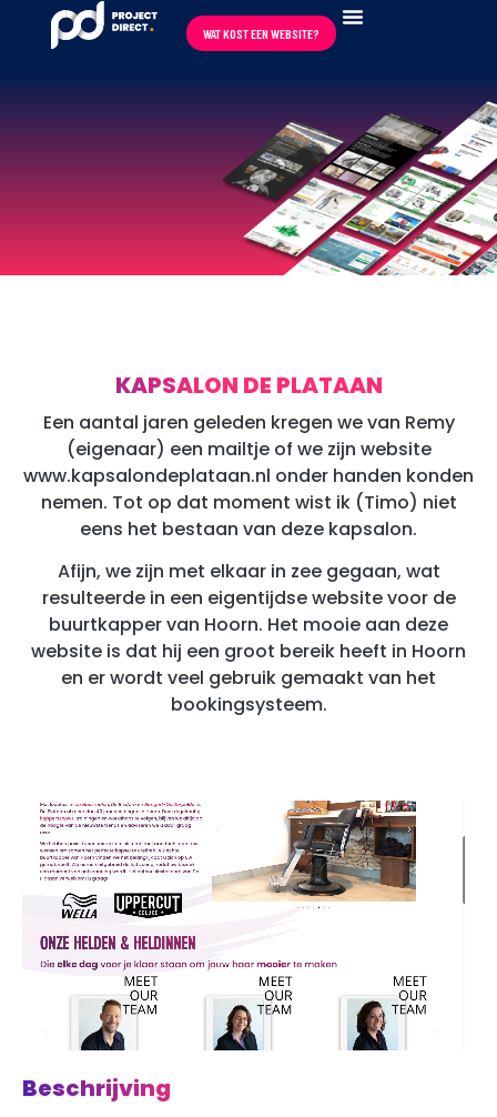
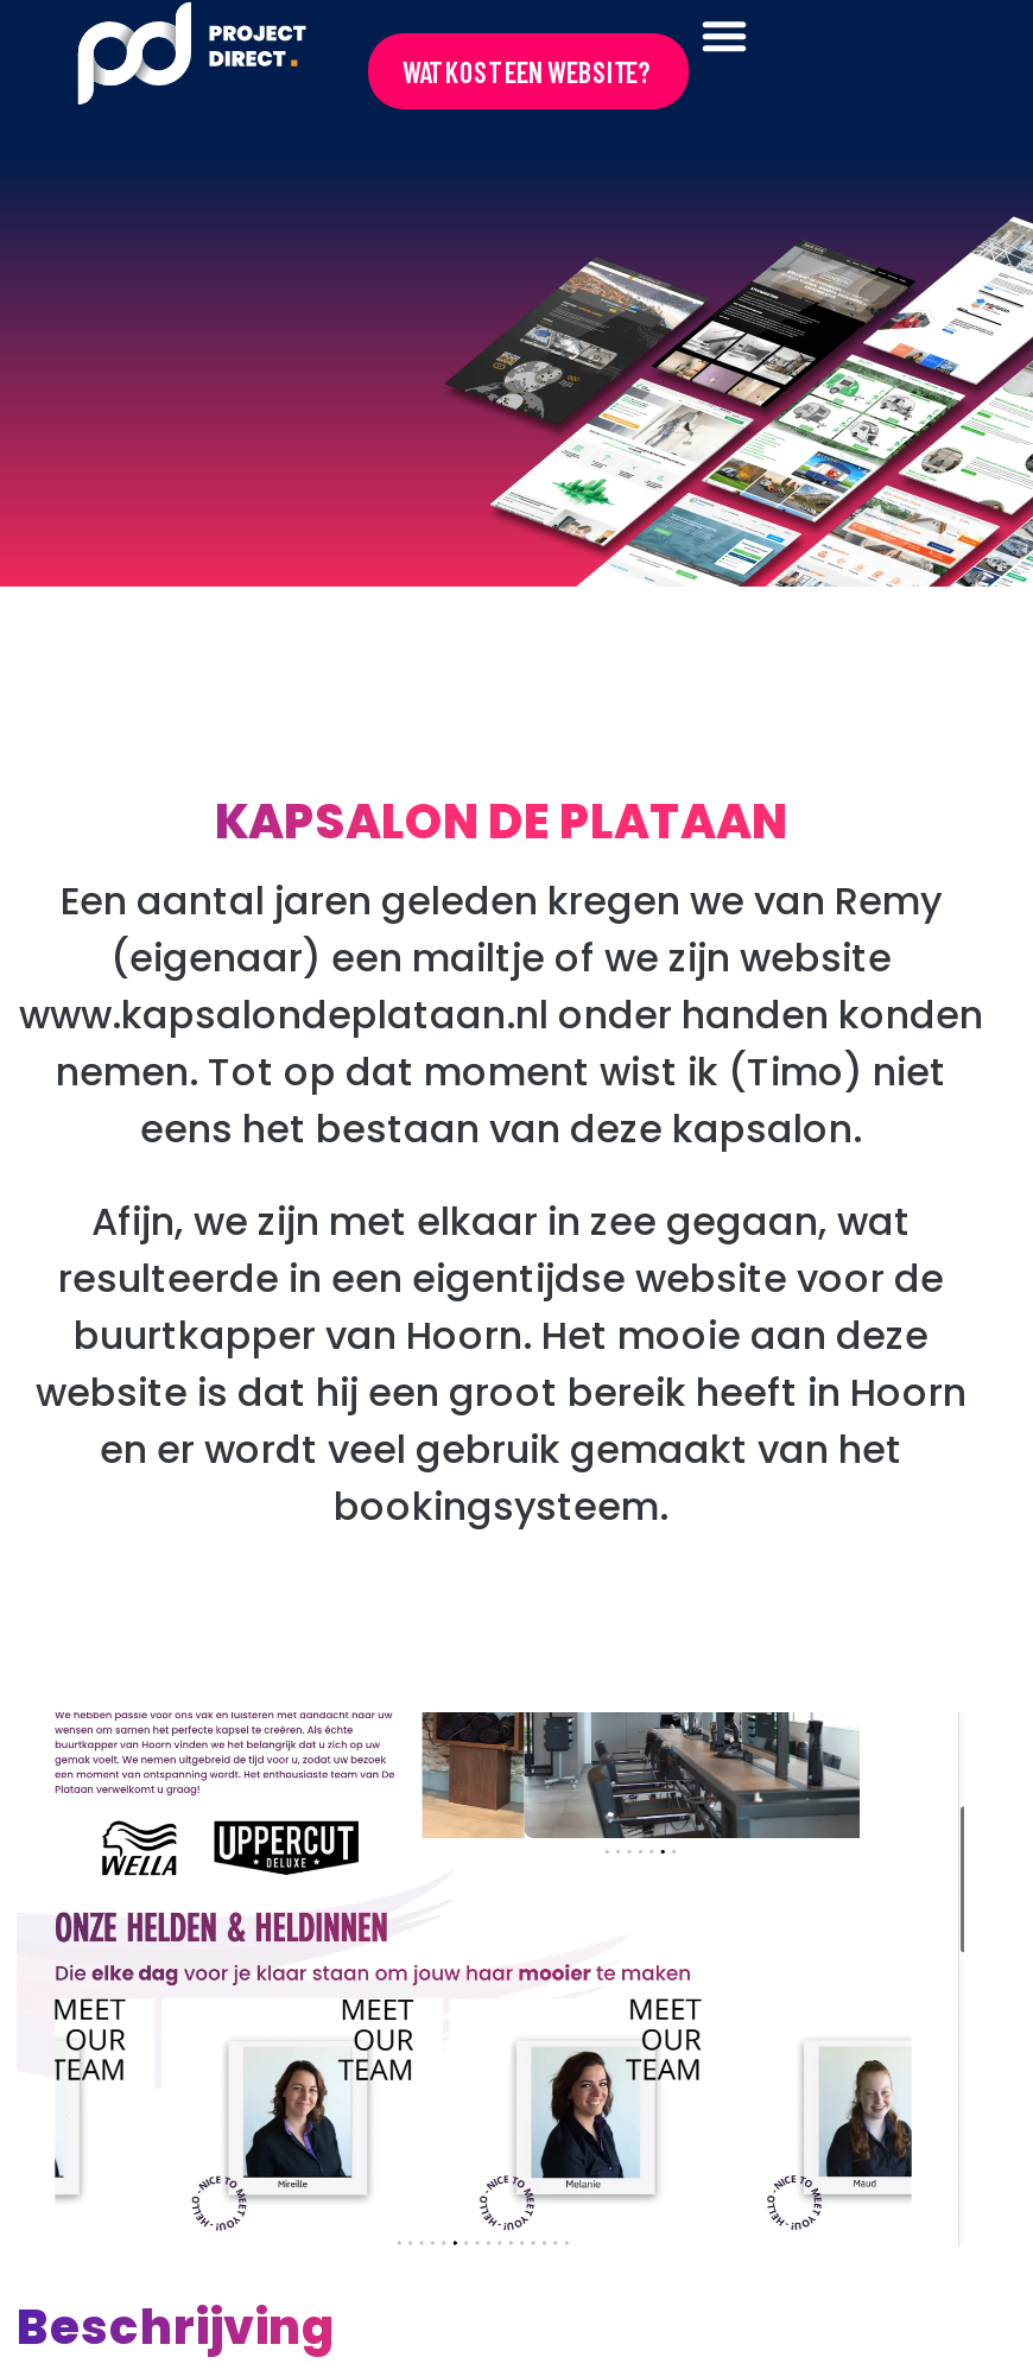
[39,799,440,1051] [image] -> [52,1710,914,2247] [image]

